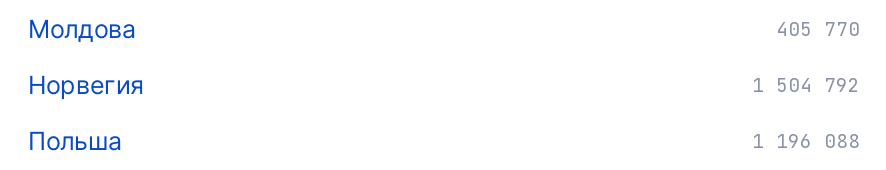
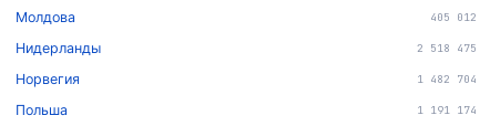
[776,16,860,42] 405 770 -> [16,10,477,56] 405 012 | Нидерланды | 2 518 475
[752,72,860,98] 1 504 792 -> [417,72,477,86] 1 482 704
[752,128,860,154] 1 196 088 -> [417,103,477,117] 1 191 174

